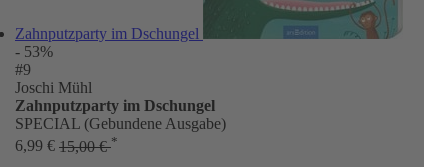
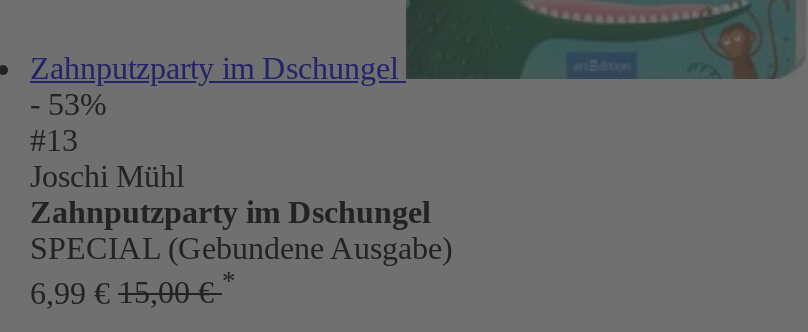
[15,61,31,78] #9 -> [30,122,78,156] #13

